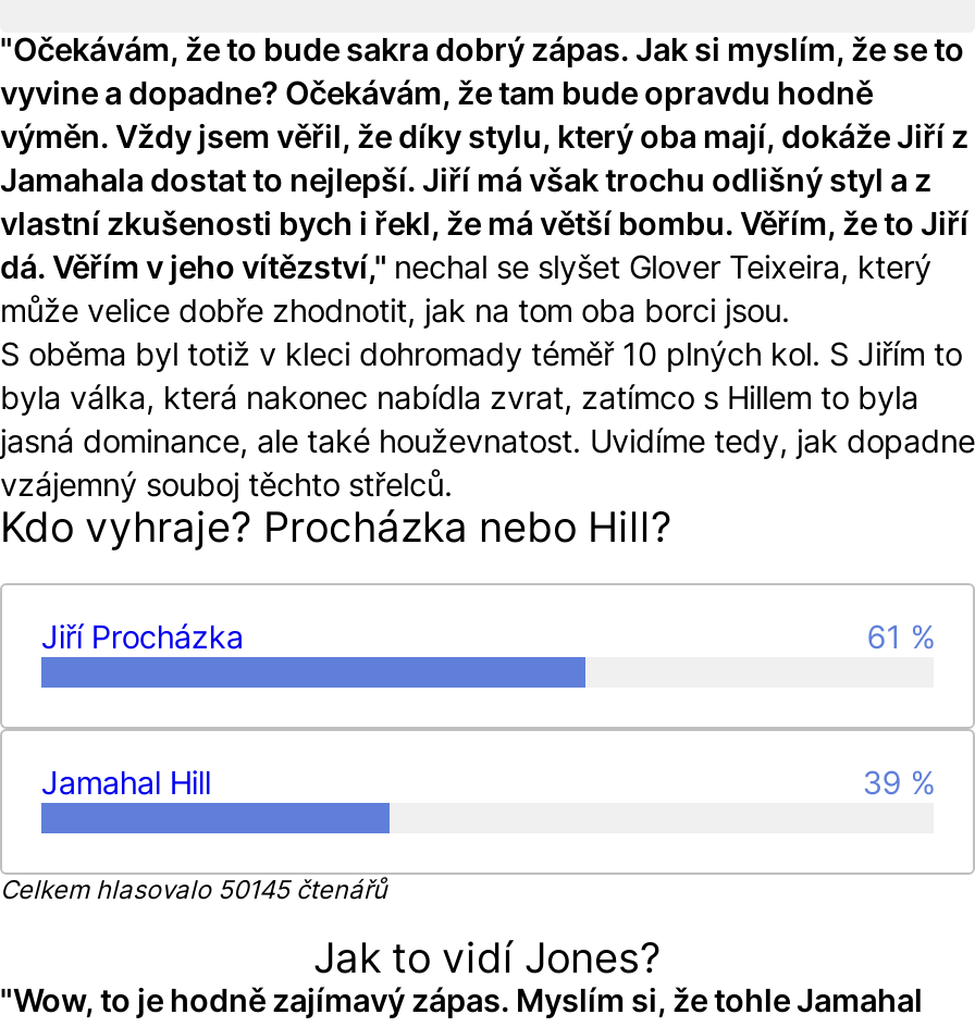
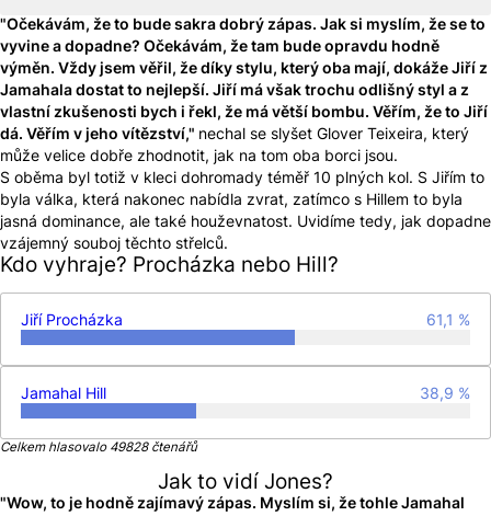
[867,624,934,657] 61 % -> [427,313,470,330] 61,1 %
[862,770,934,803] 39 % -> [420,387,470,403] 38,9 %
[0,879,387,906] Celkem hlasovalo 50145 čtenářů -> [0,442,197,455] Celkem hlasovalo 49828 čtenářů

